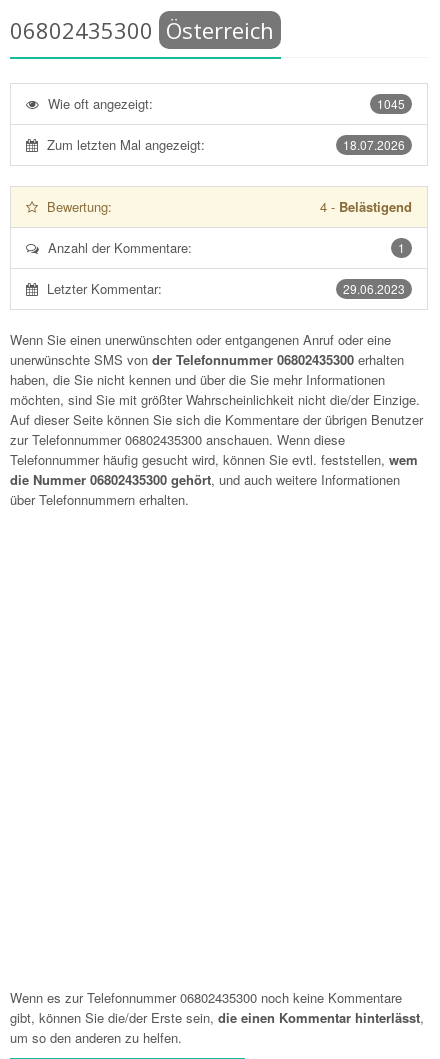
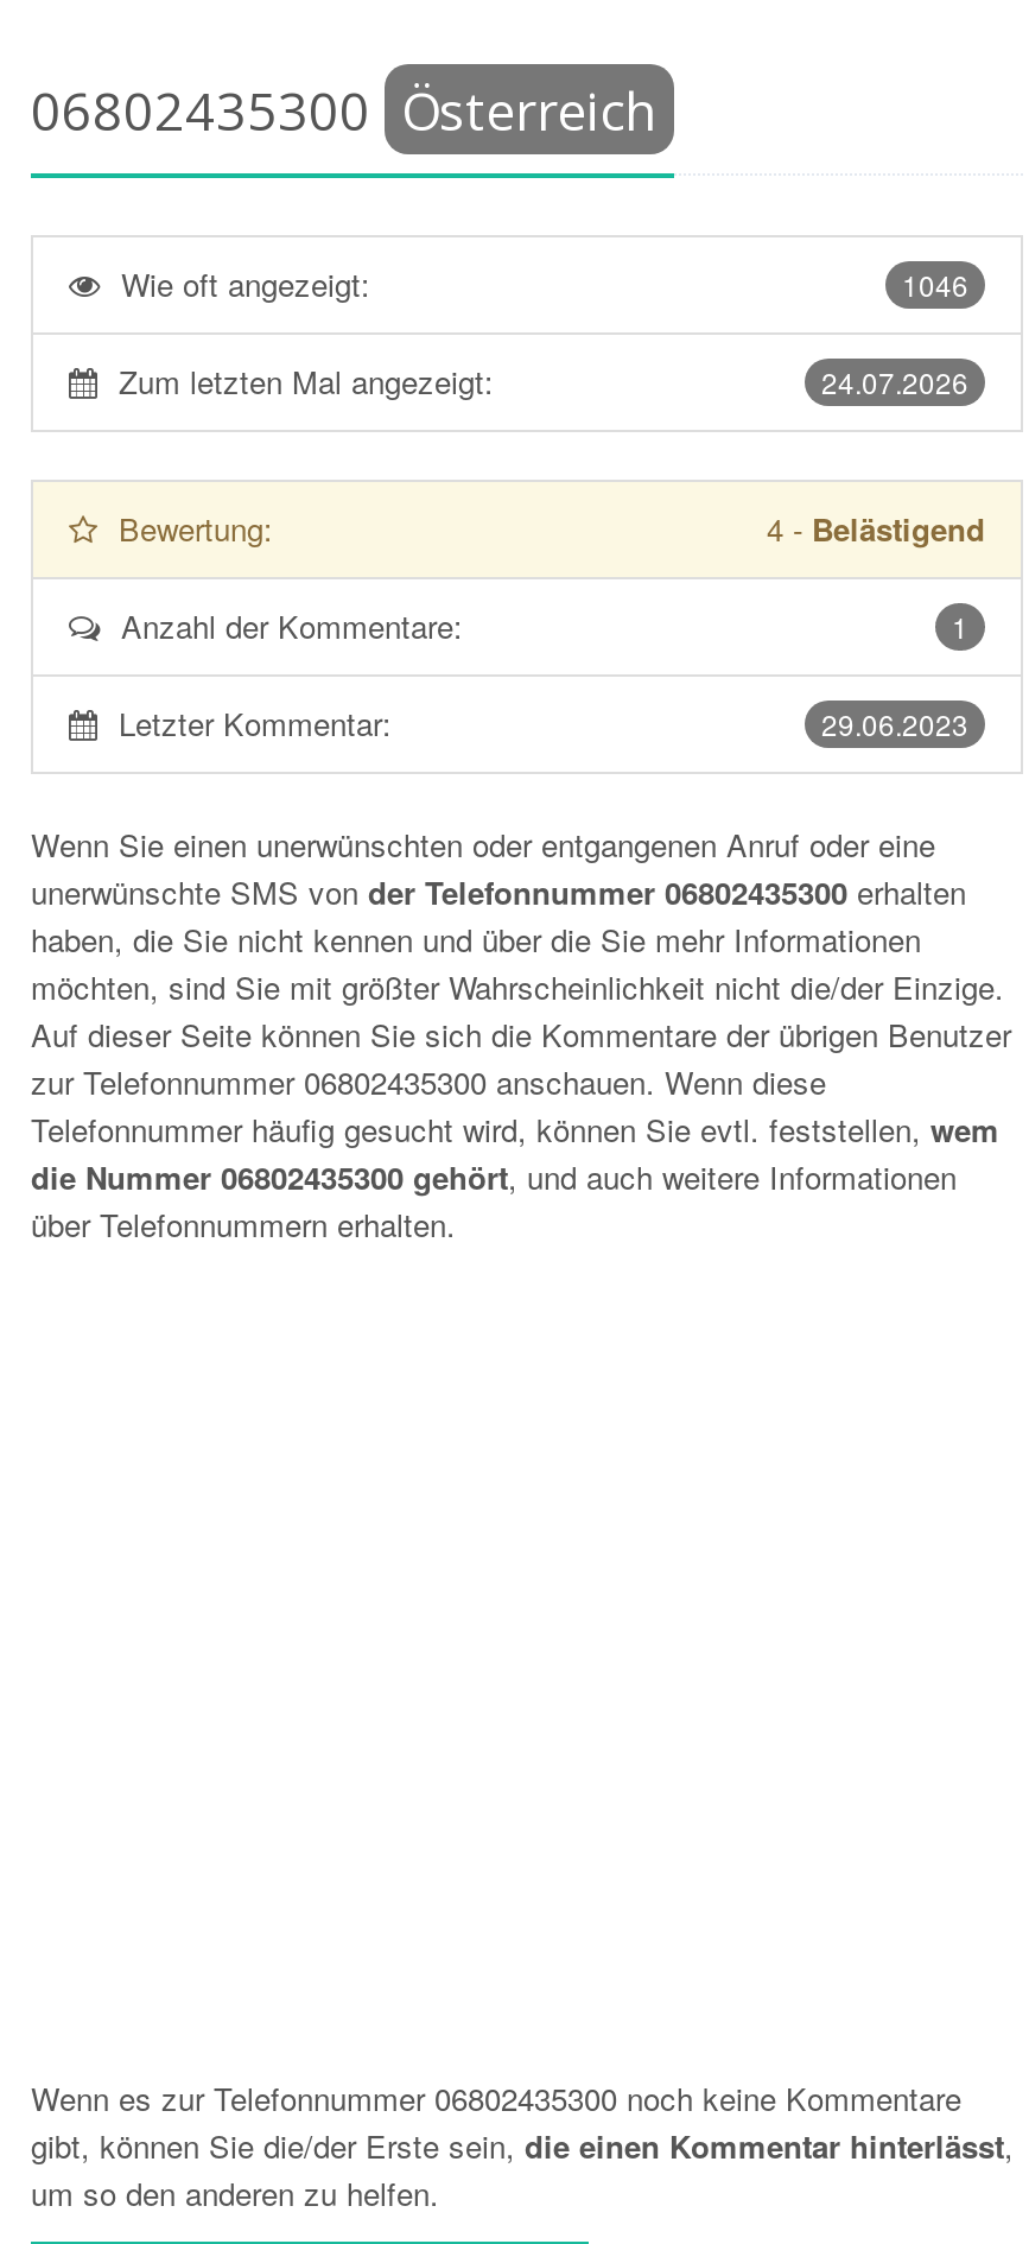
[377,95,405,112] 1045 -> [902,264,968,304] 1046
[343,136,405,153] 18.07.2026 -> [821,361,968,401] 24.07.2026

